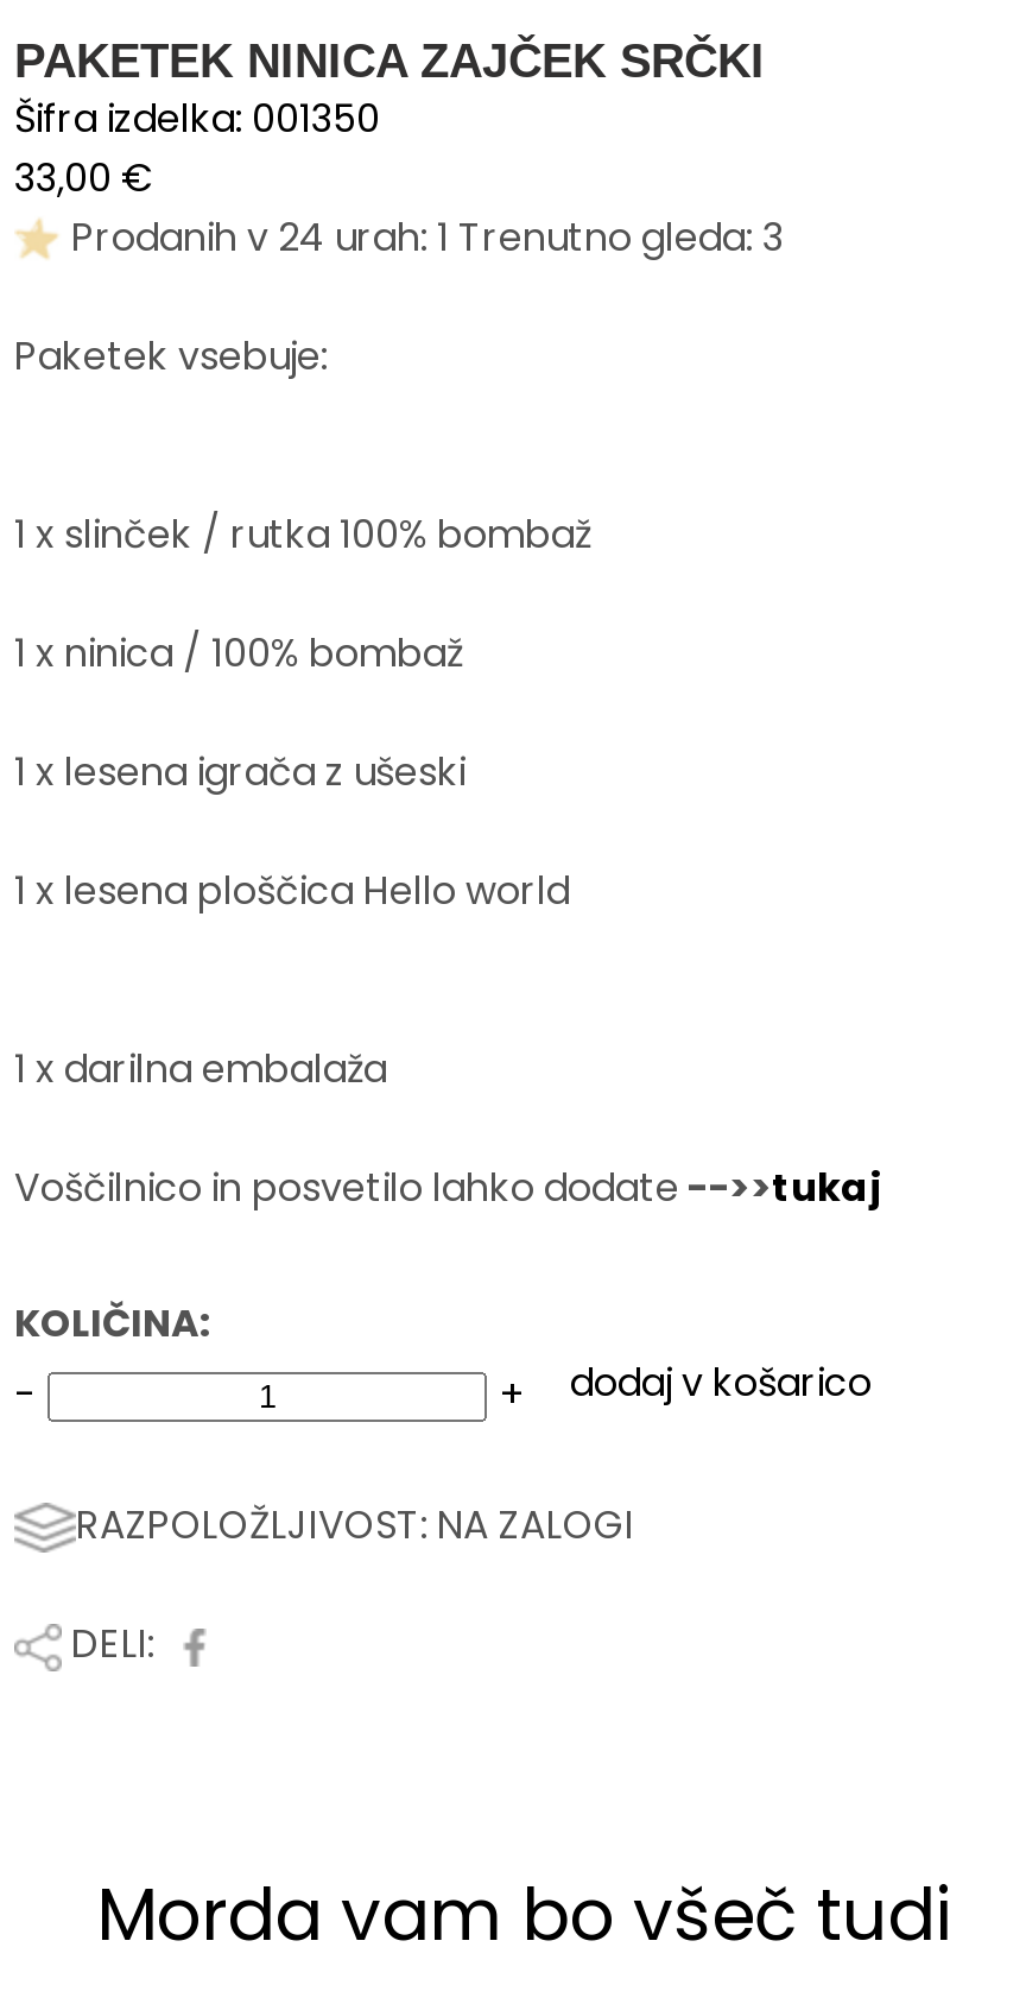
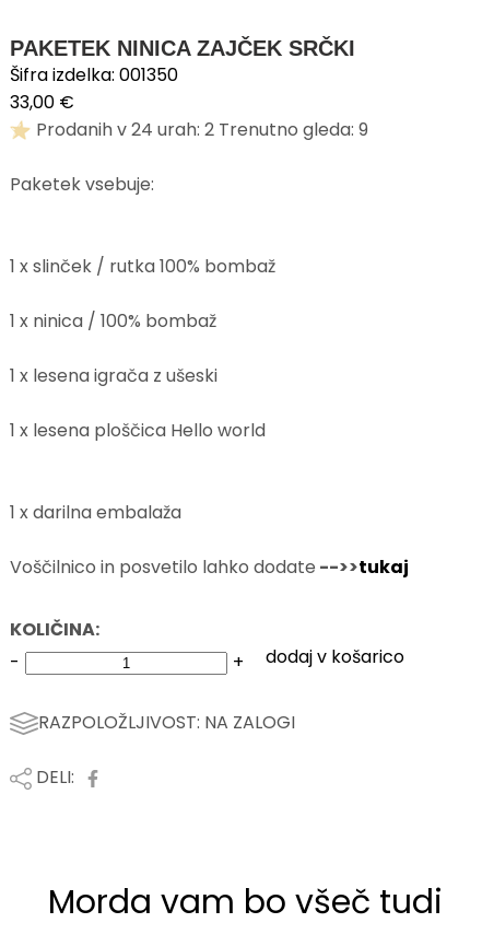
[62,210,784,265] Prodanih v 24 urah: 1 Trenutno gleda: 3 -> [32,117,368,142] Prodanih v 24 urah: 2 Trenutno gleda: 9

